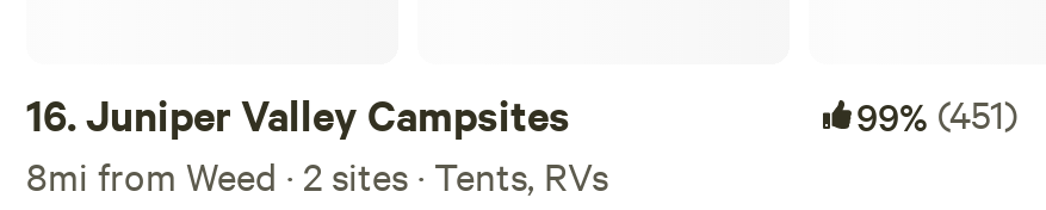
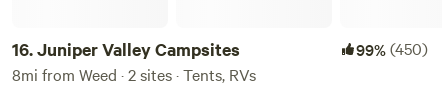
[856,86,1019,141] 99% (451) -> [356,37,428,60] 99% (450)

